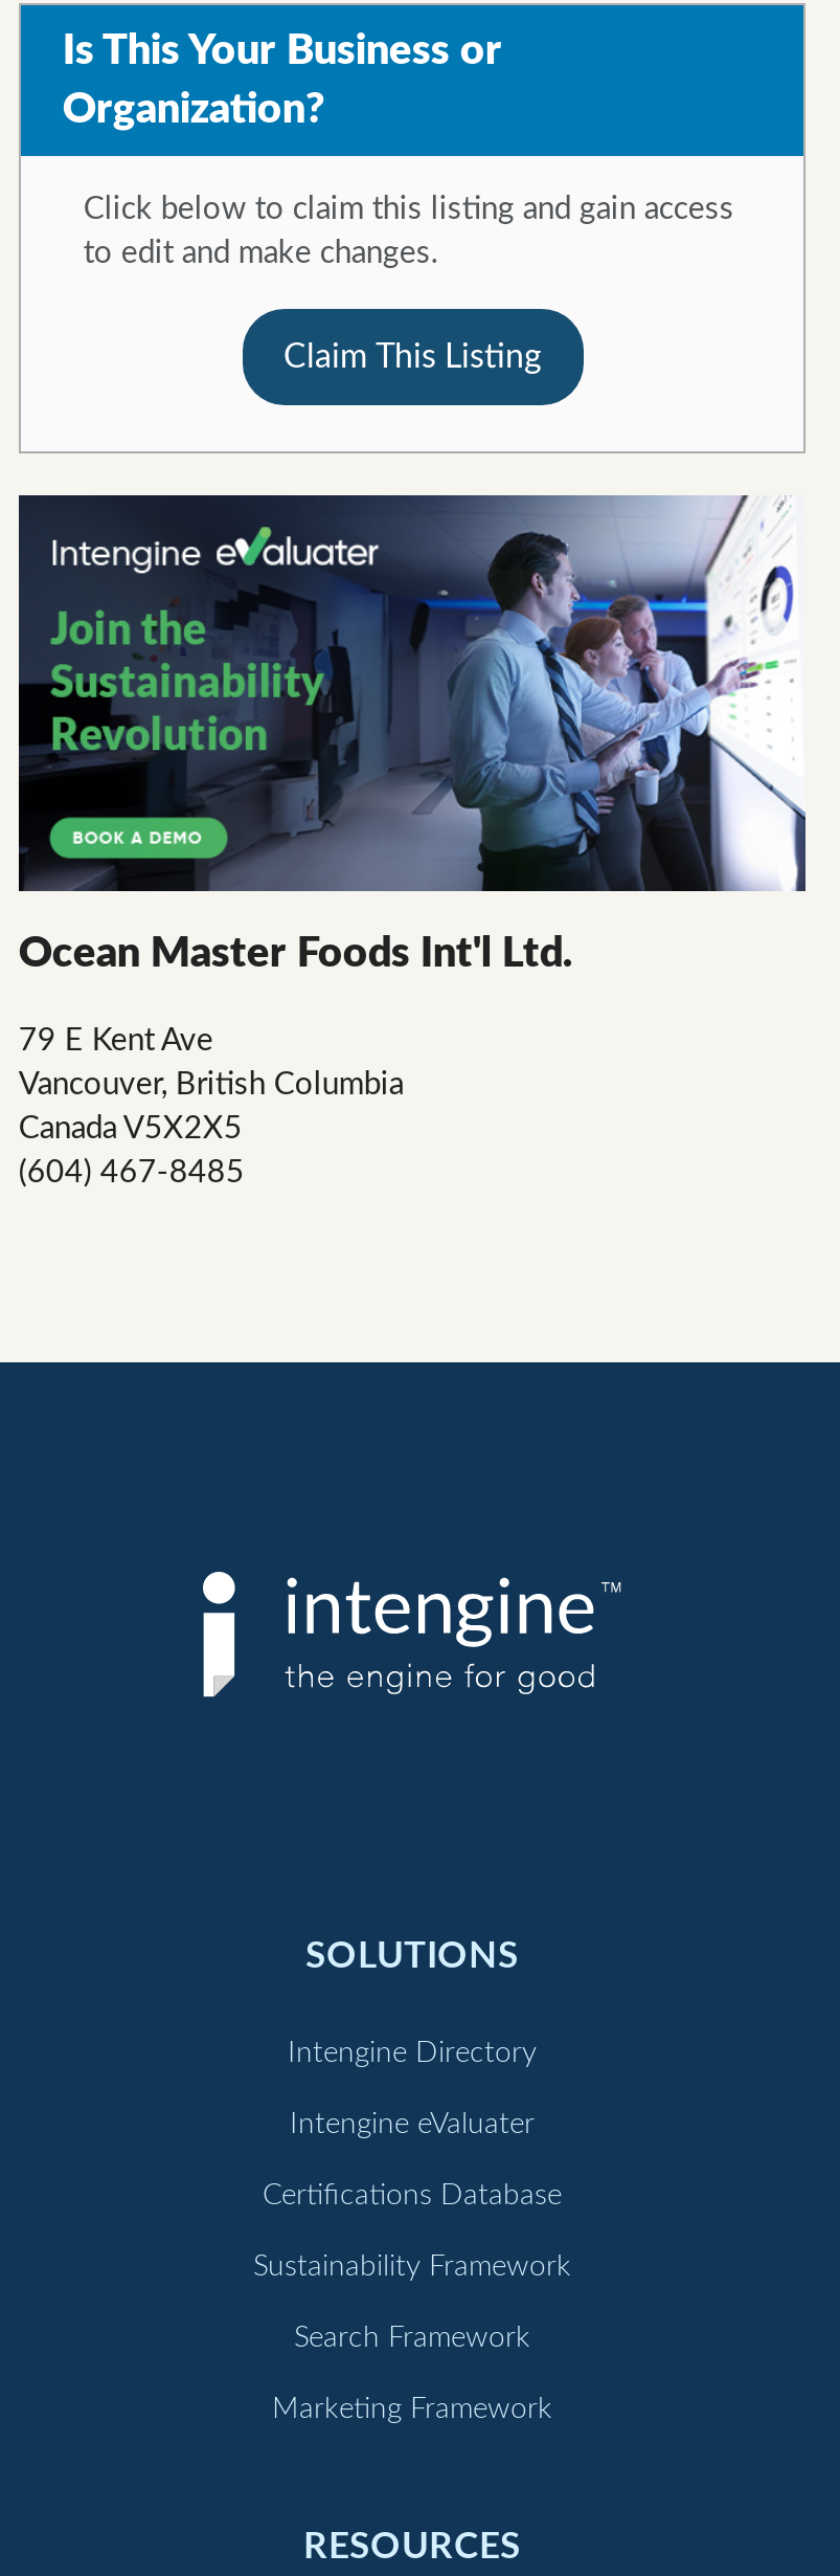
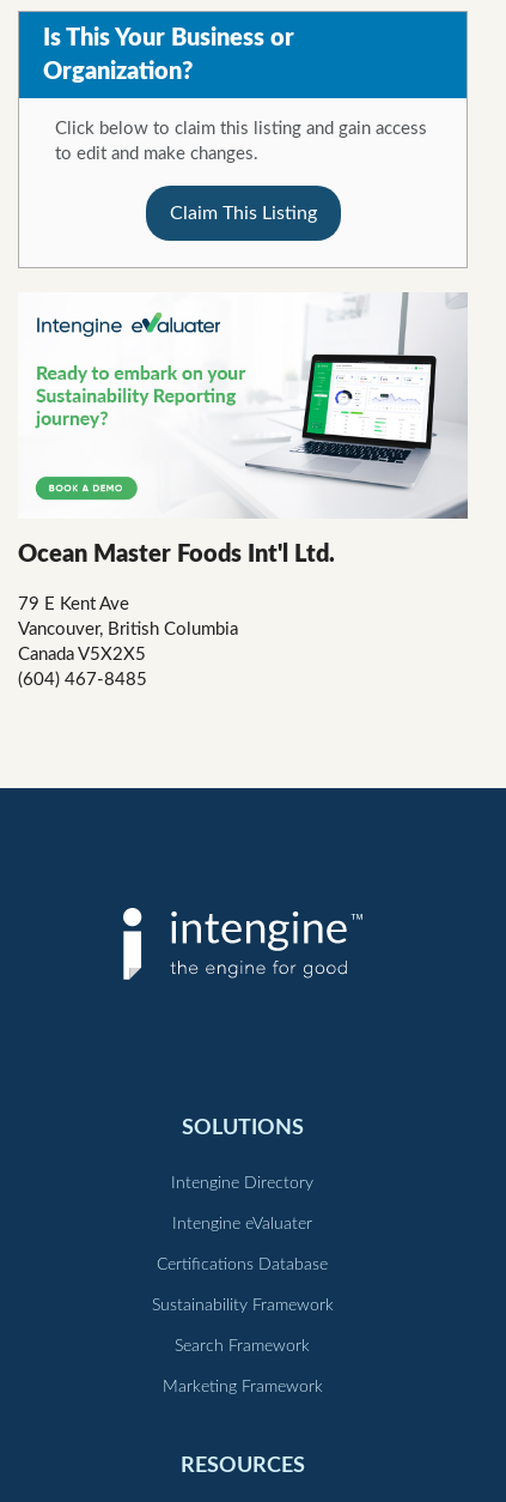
[17,493,808,893] [image] -> [18,292,468,520] [image]

